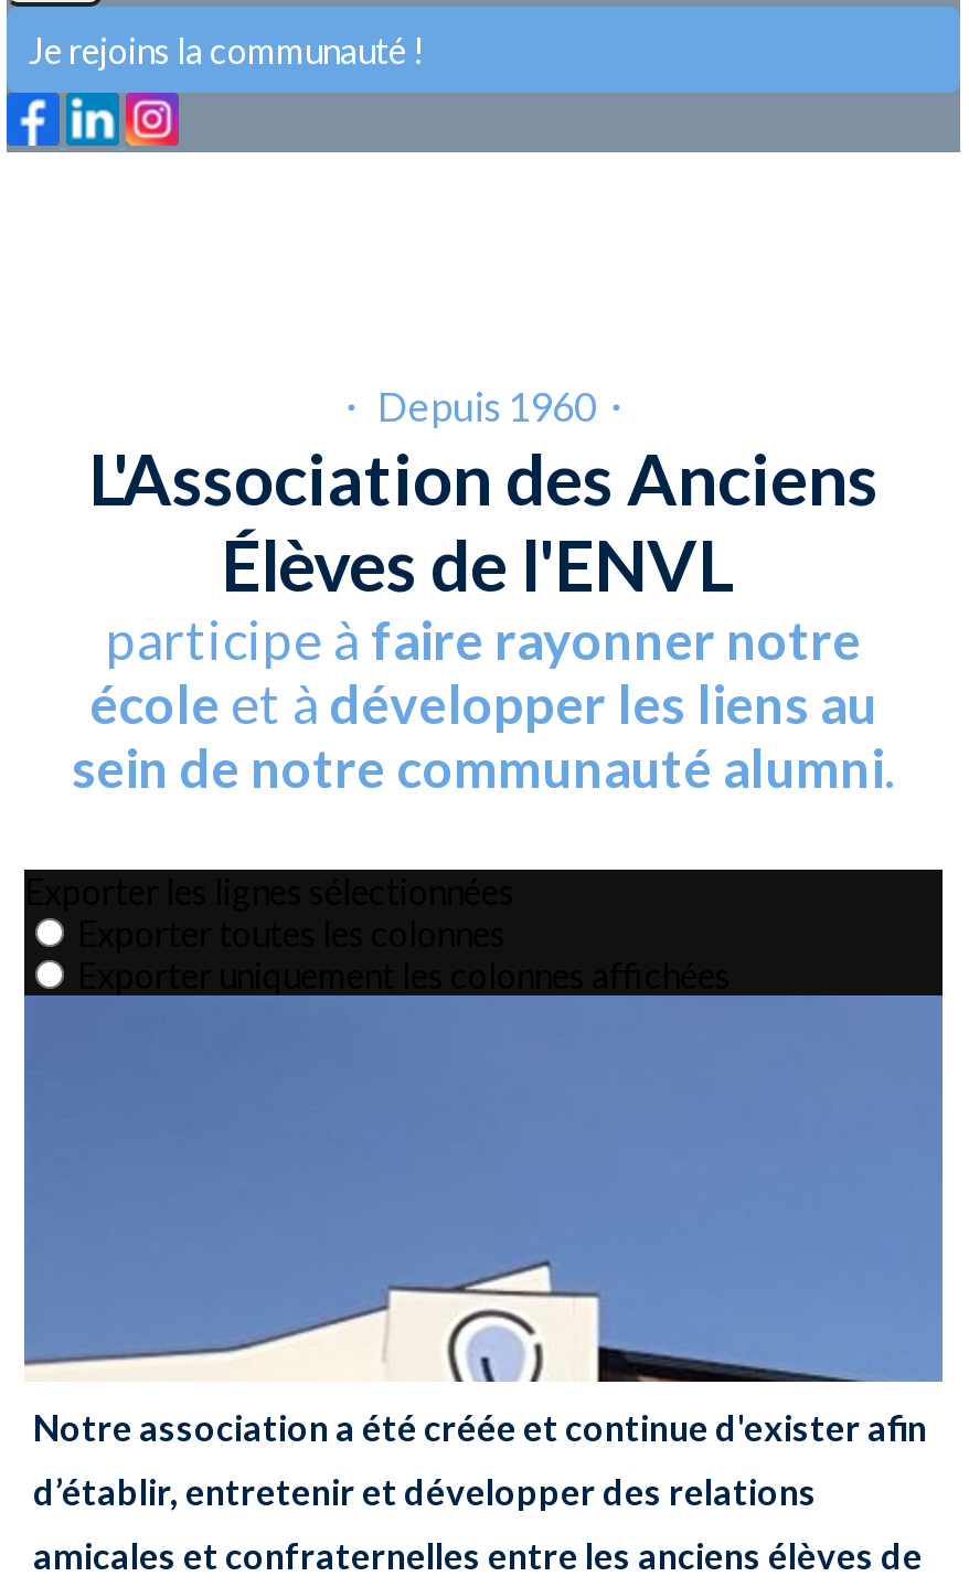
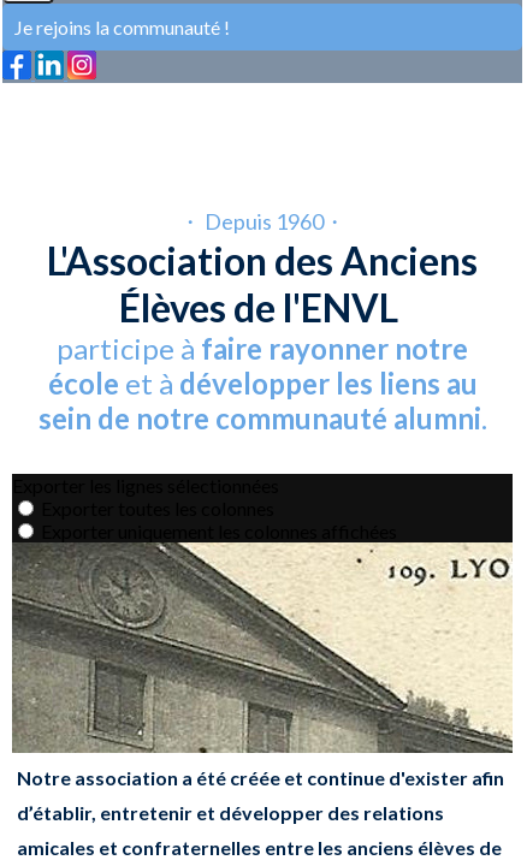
[22,993,945,1384] [image] -> [11,541,514,754] [image]

